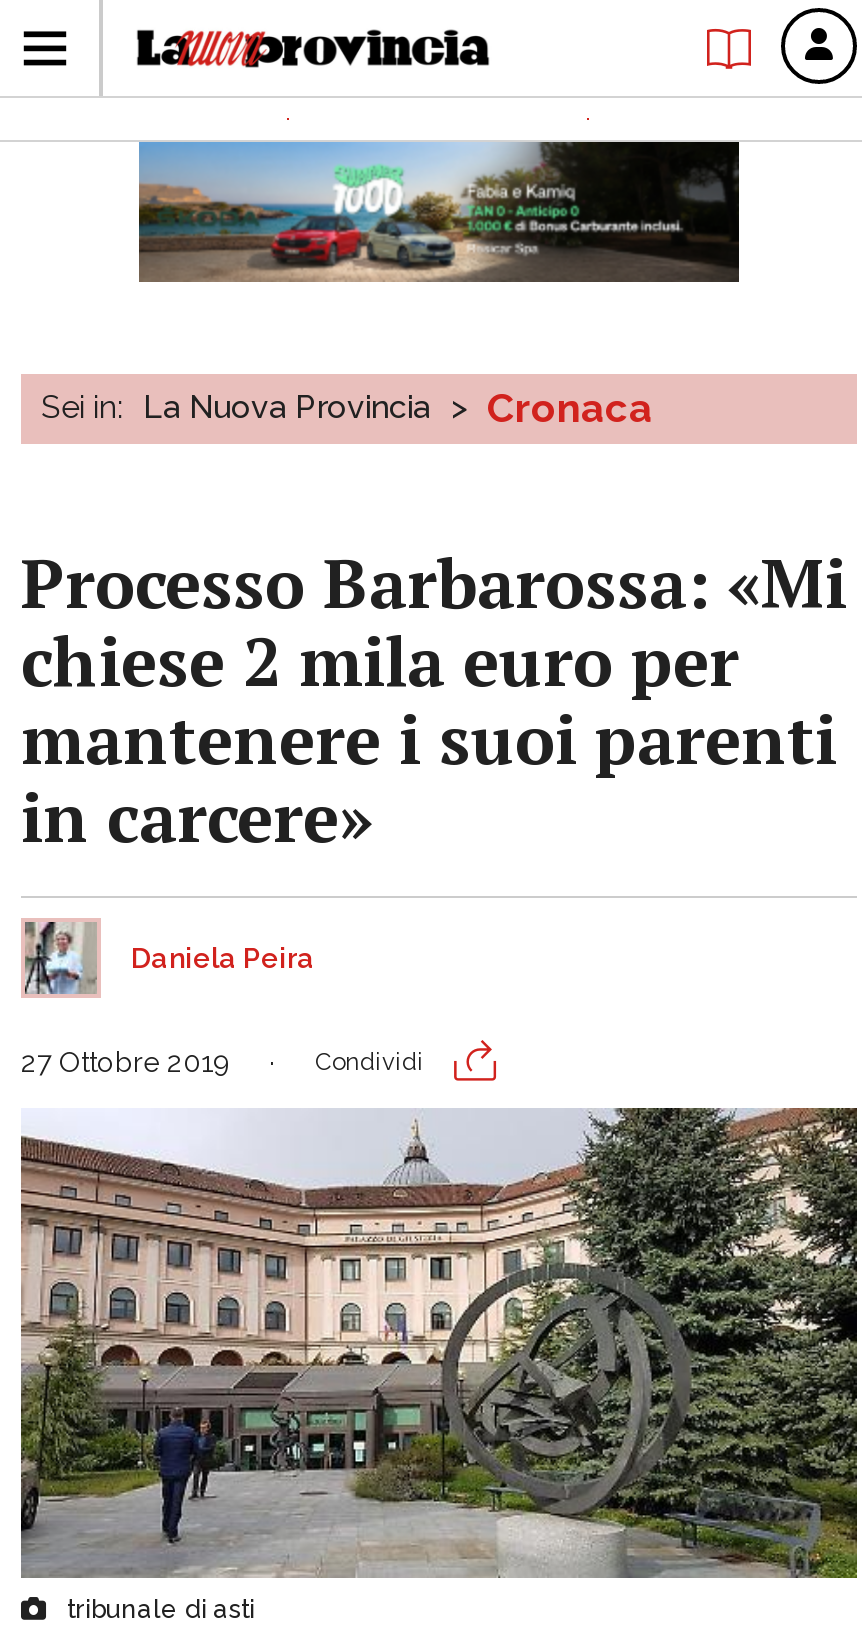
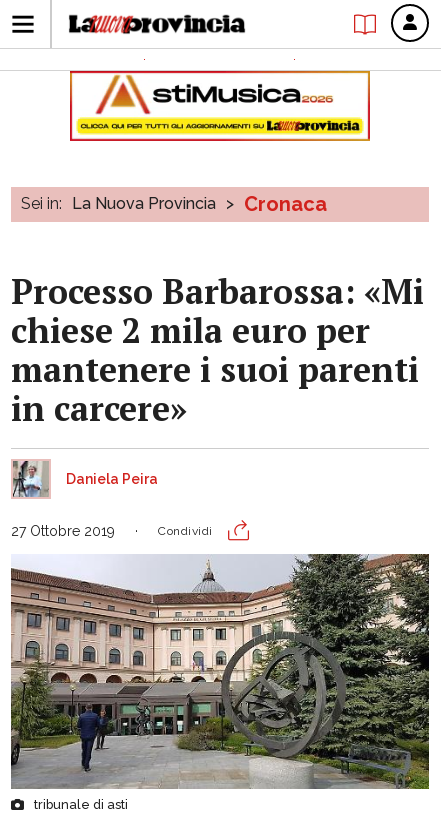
[137,140,741,284] [image] -> [69,70,371,142] [image]

